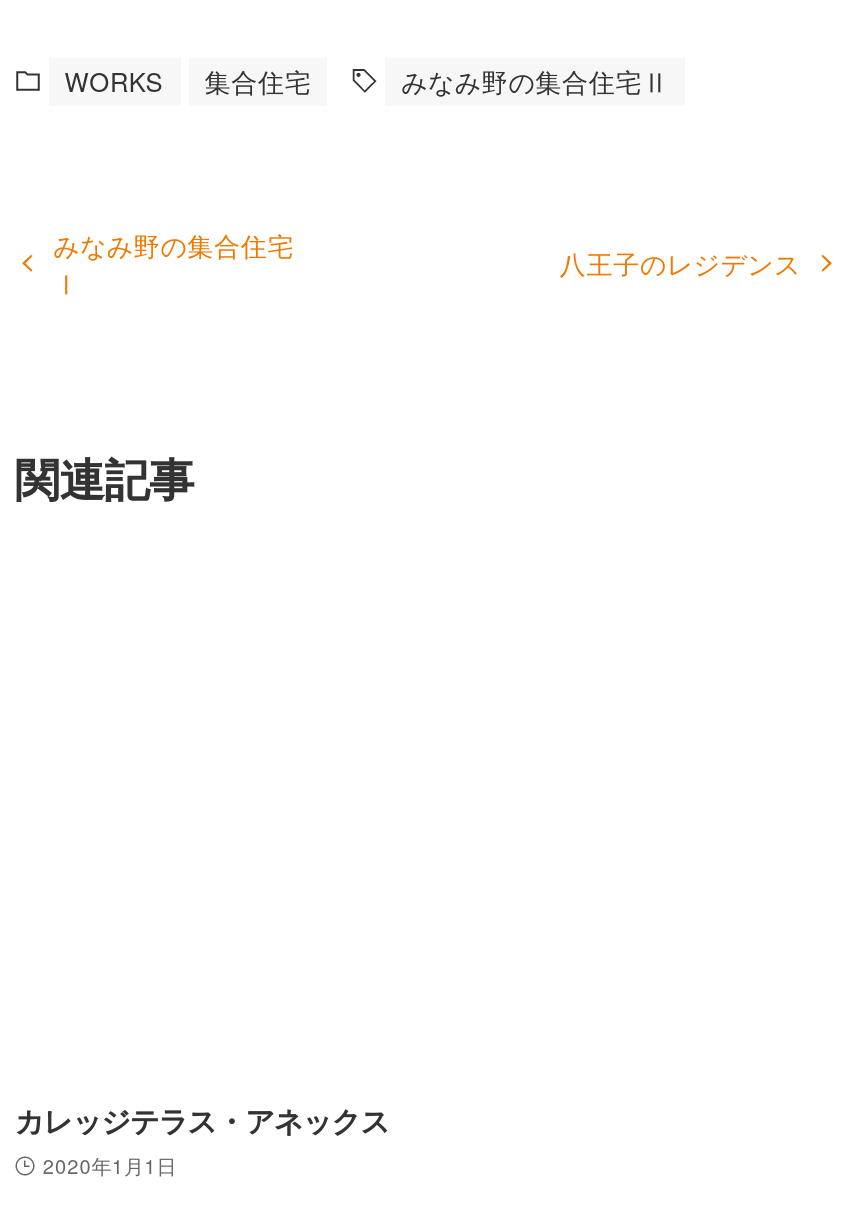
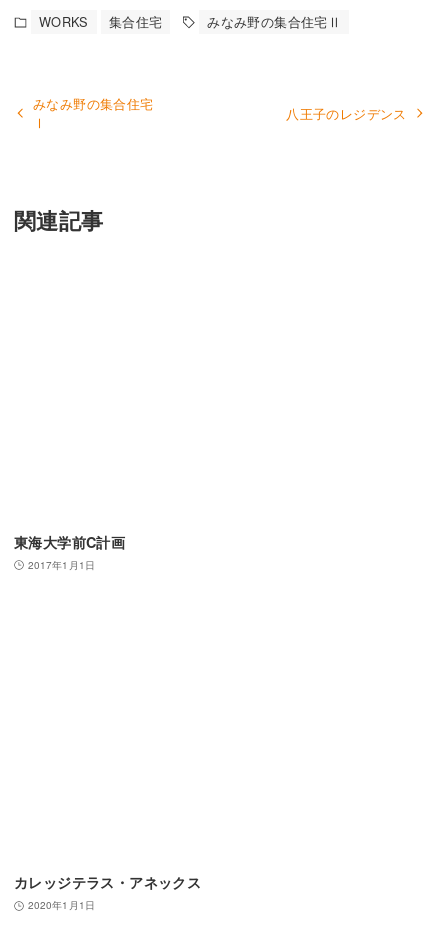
none -> [14,531,125,571] 東海大学前C計画 | 2017年1月1日

